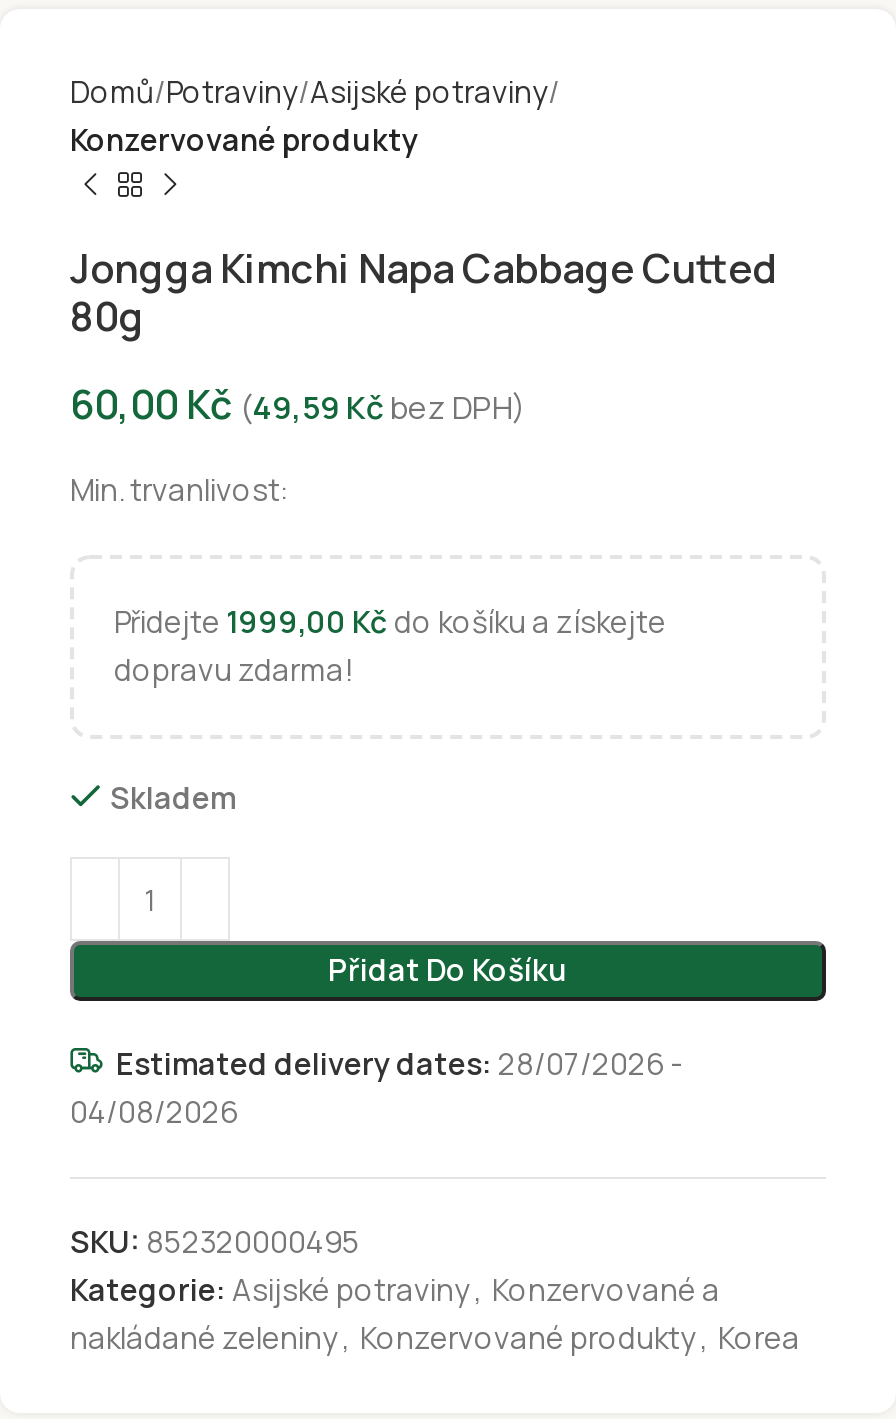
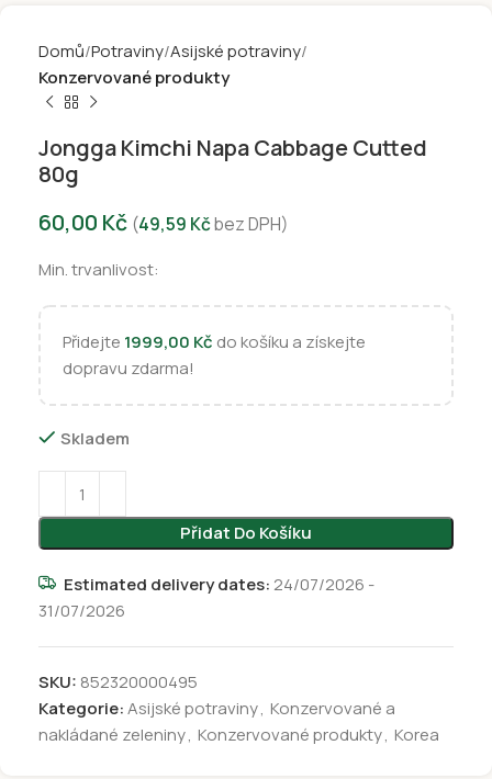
[116,1043,682,1085] Estimated delivery dates: 28/07/2026 - -> [64,573,374,596] Estimated delivery dates: 24/07/2026 -
[70,1091,238,1133] 04/08/2026 -> [38,599,125,622] 31/07/2026

